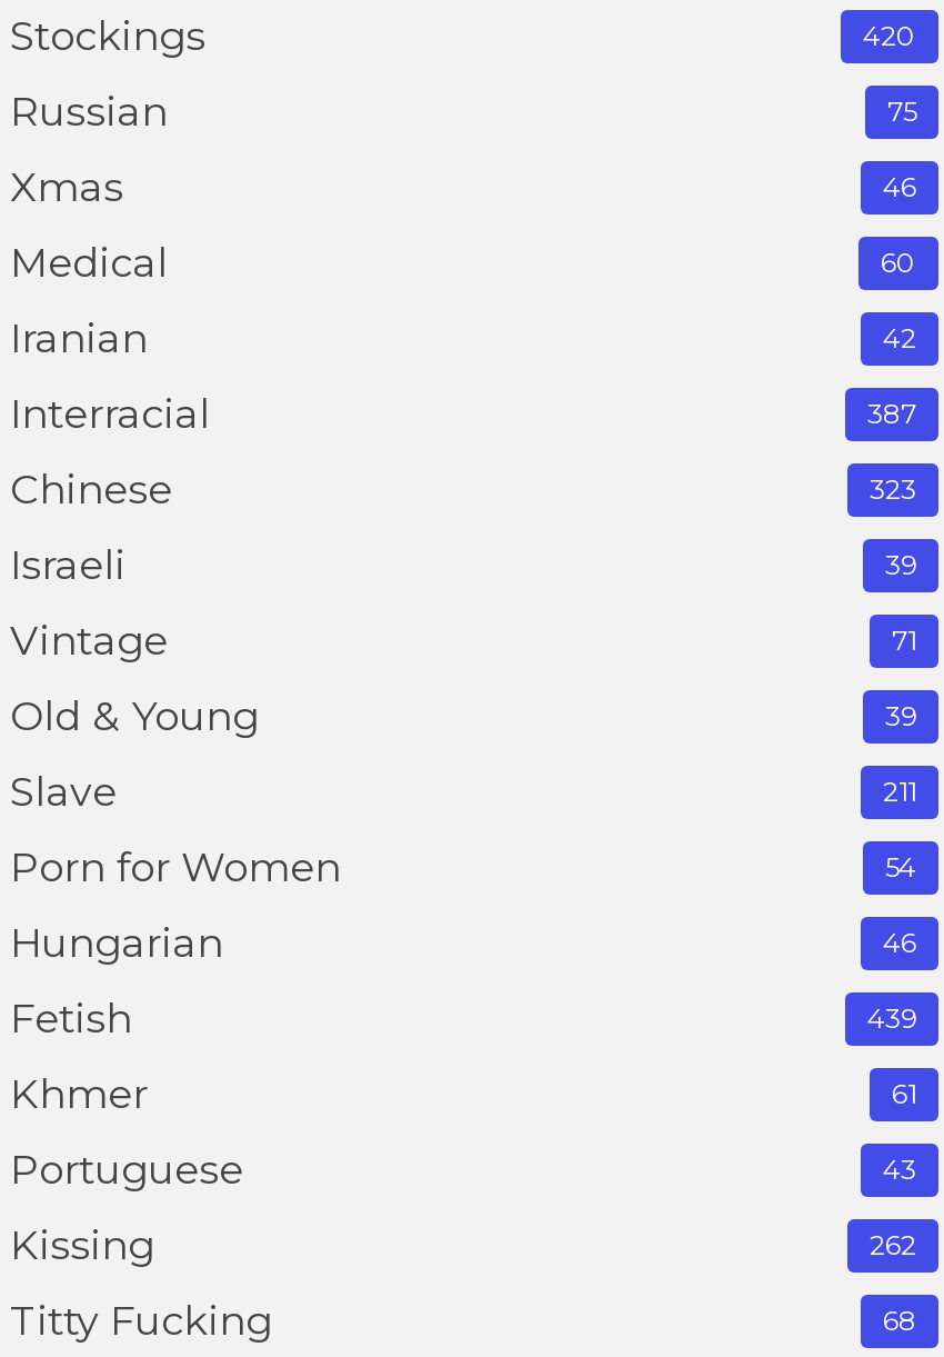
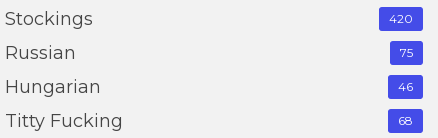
[10,162,916,891] Xmas | 46 | Medical | 60 | Iranian | 42 | Interracial | 387 | Chinese | 323 | Israeli | 39 | Vintage | 71 | Old & Young | 39 | Slave | 211 | Porn for Women | 54 -> none
[10,994,916,1269] Fetish | 439 | Khmer | 61 | Portuguese | 43 | Kissing | 262 -> none

